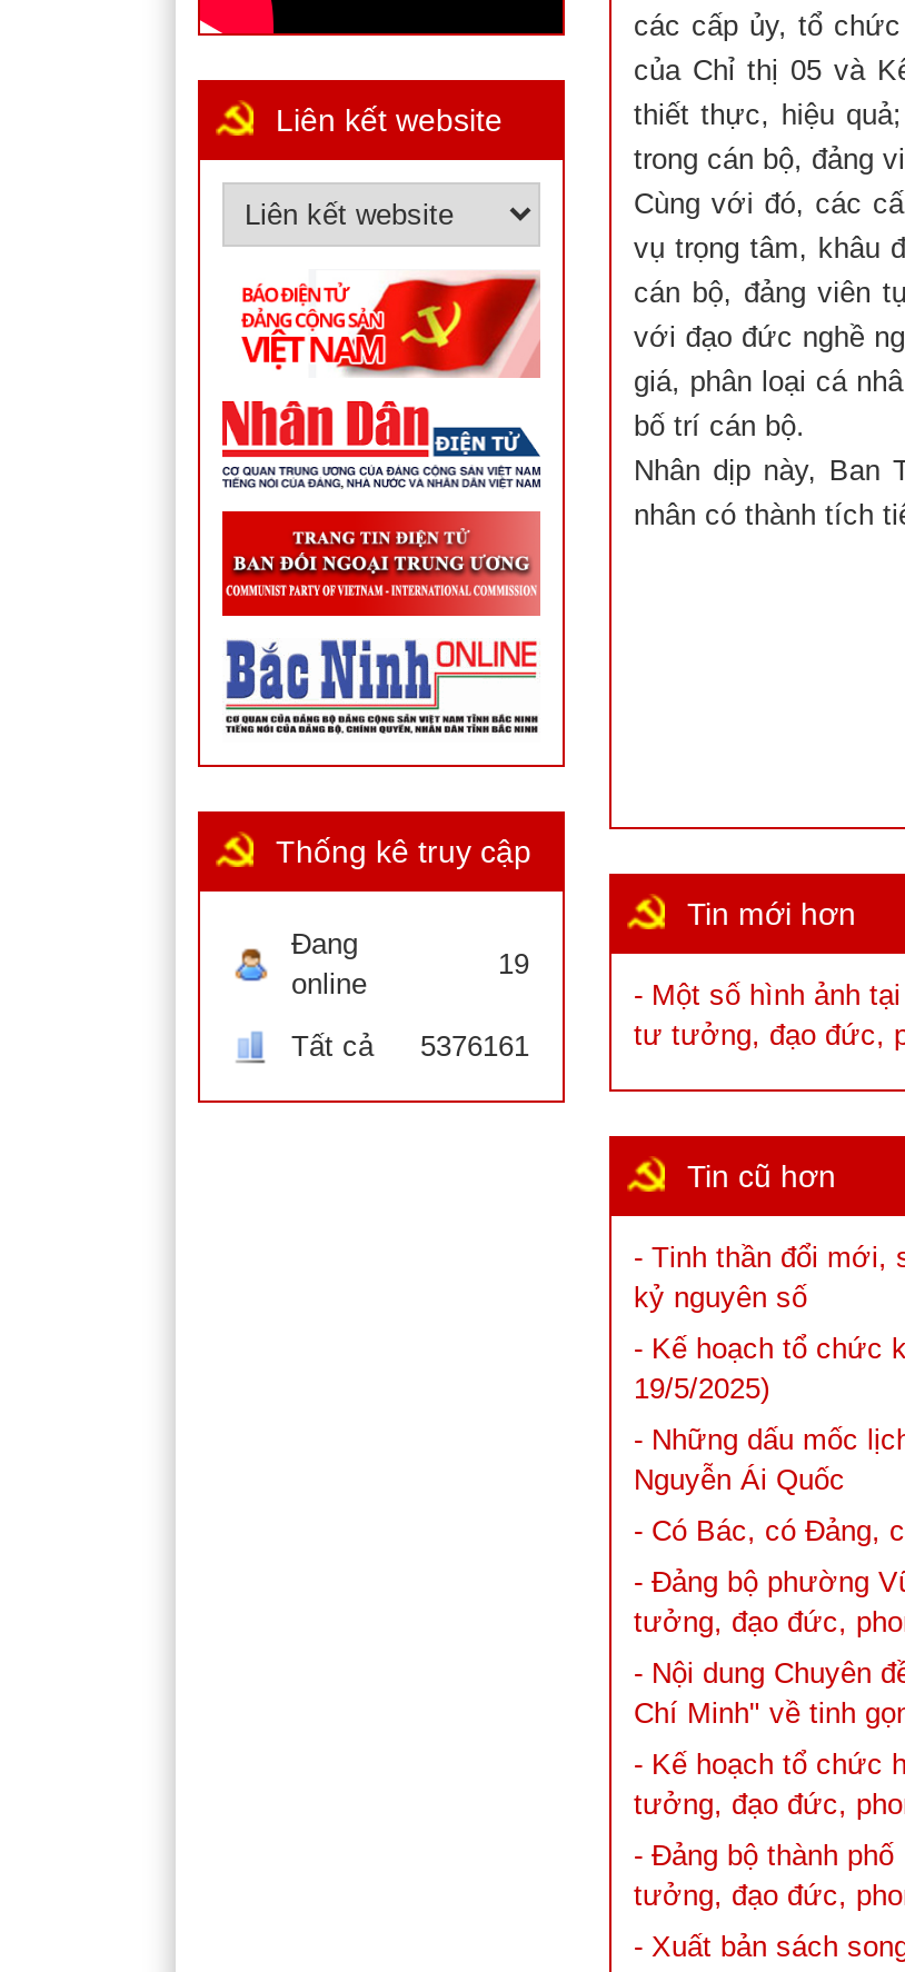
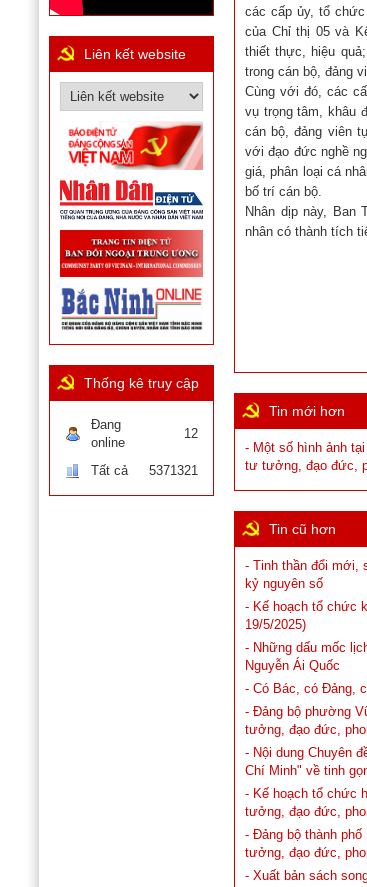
[498,946,529,980] 19 -> [184,426,198,441] 12
[291,1028,529,1062] Tất cả 5376161 -> [91,463,198,478] Tất cả 5371321

